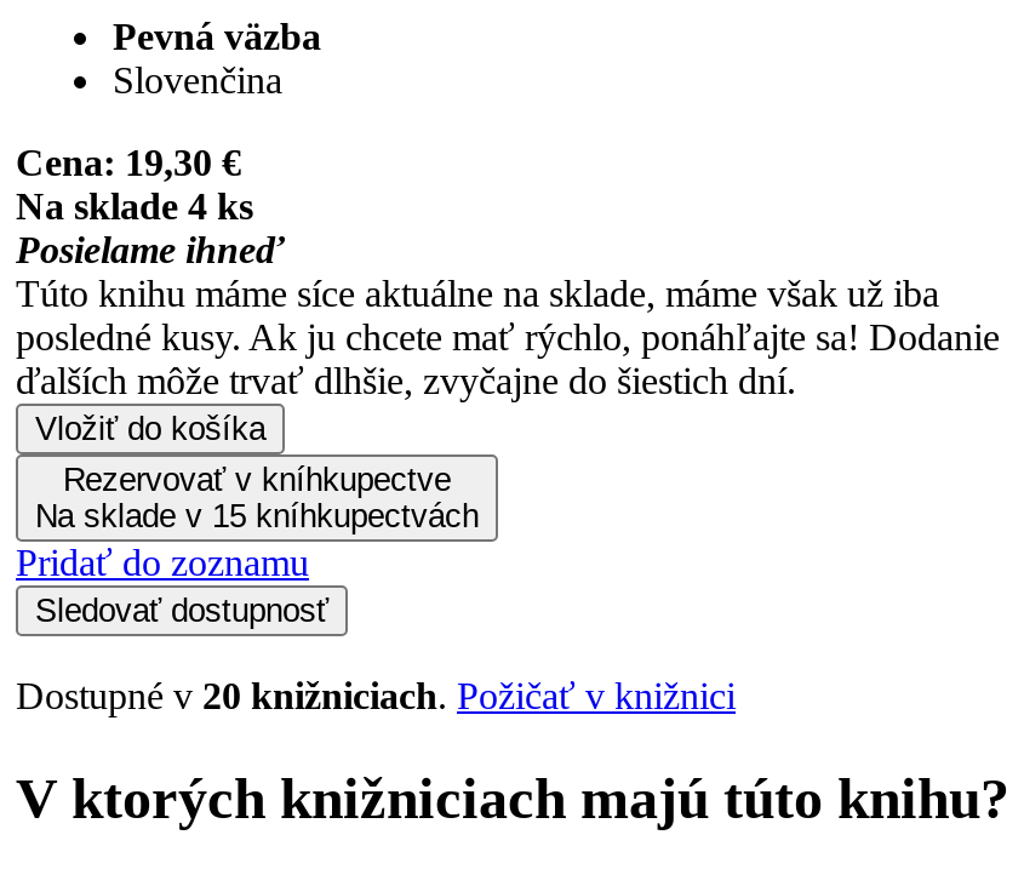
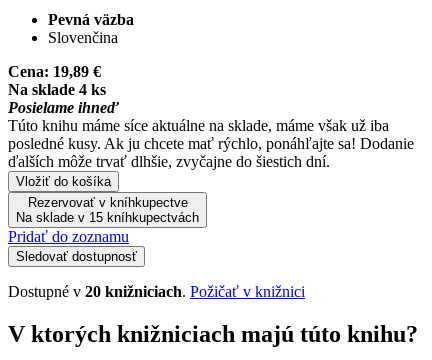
[16,141,241,182] Cena: 19,30 € -> [8,63,101,80] Cena: 19,89 €

